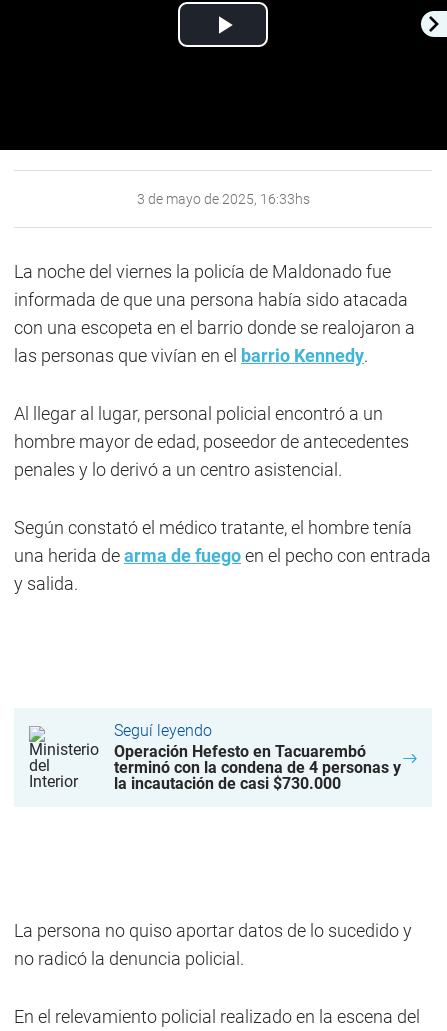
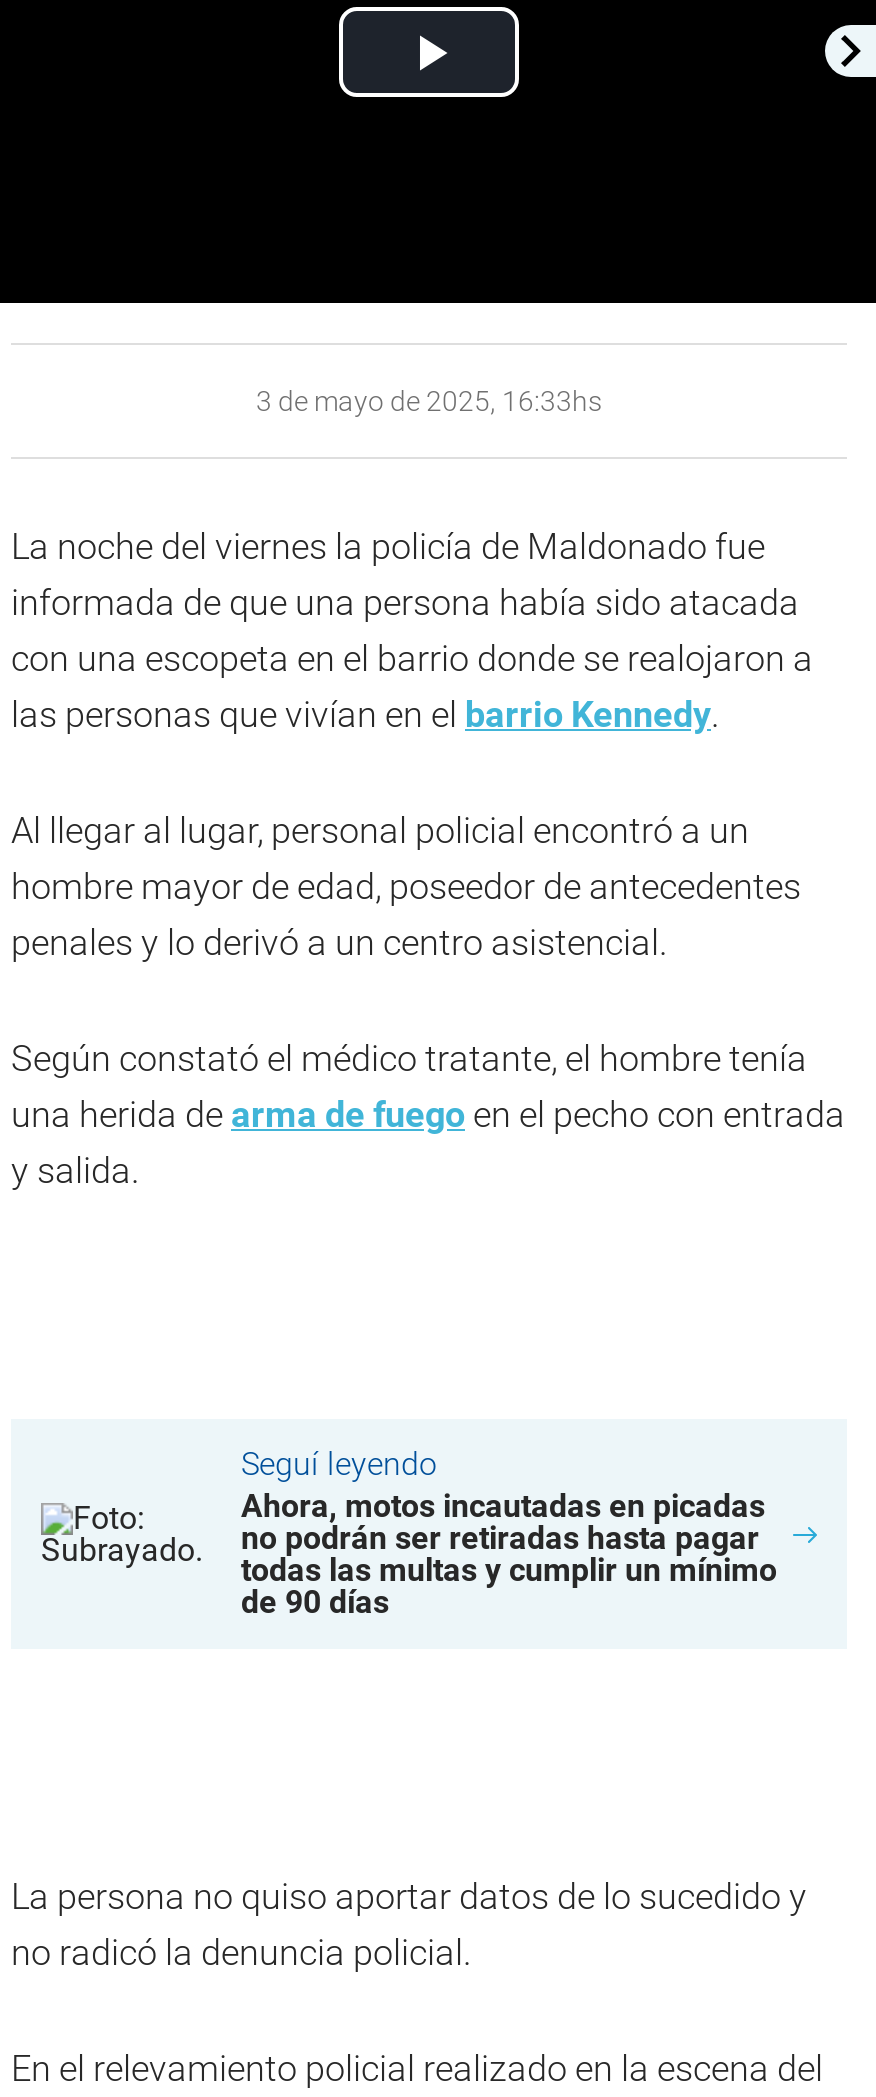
[29,726,401,793] [image] | Operación Hefesto en Tacuarembó | terminó con la condena de 4 personas y | la incautación de casi $730.000 -> [43,1487,777,1621] [image] | Ahora, motos incautadas en picadas | no podrán ser retiradas hasta pagar | todas las multas y cumplir un mínimo | de 90 días

